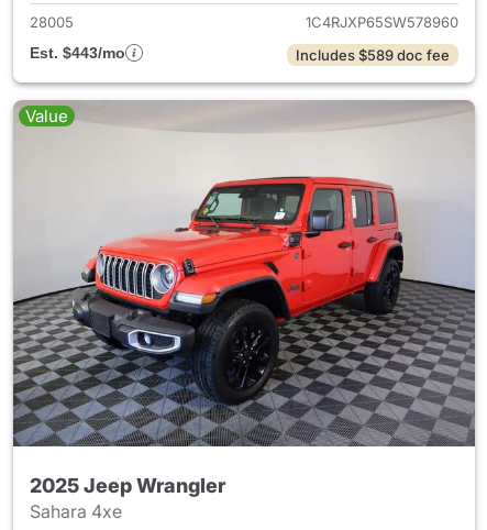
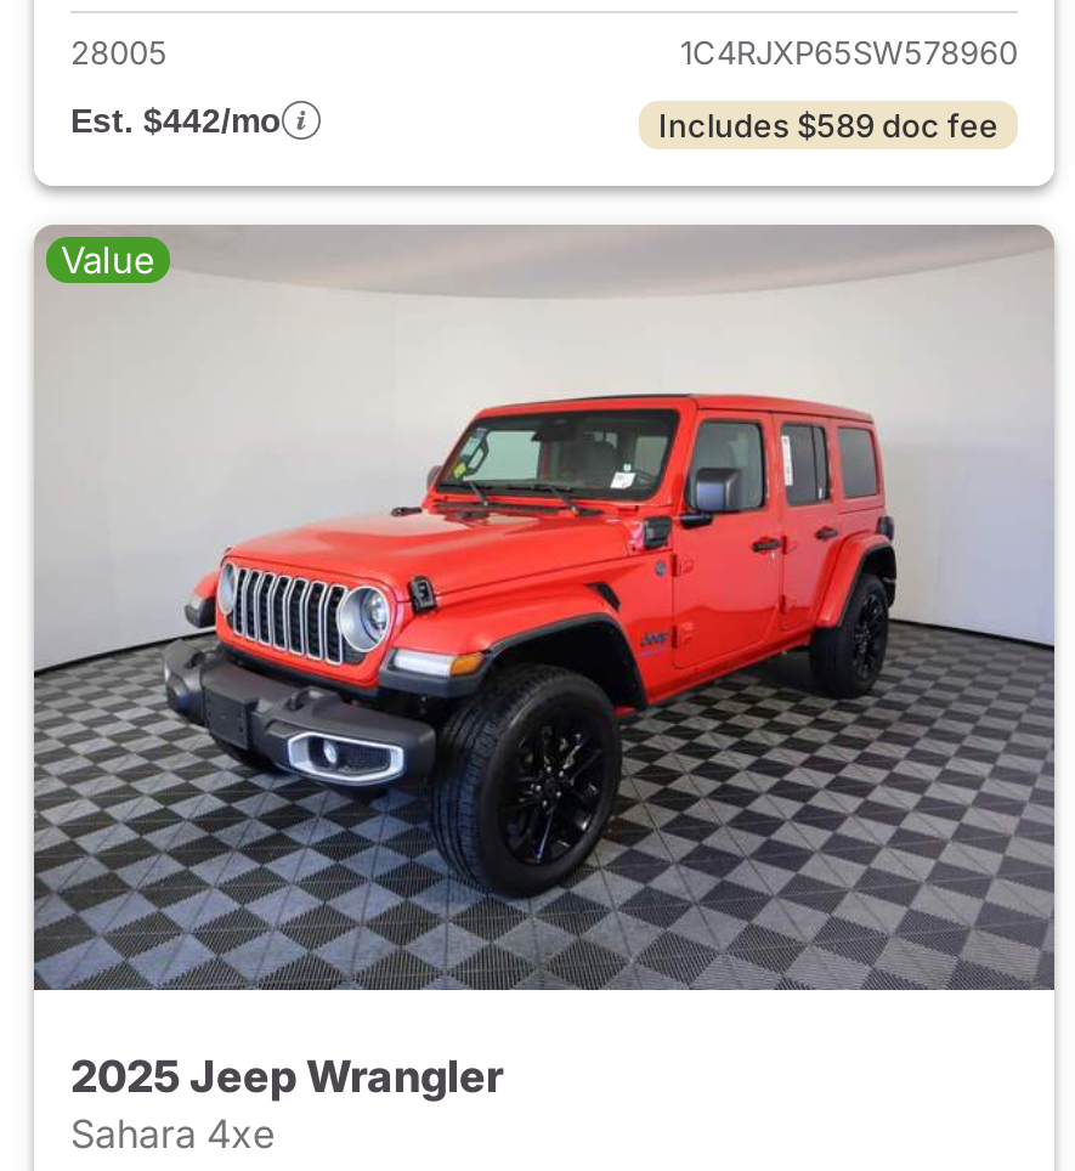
[30,44,125,62] Est. $443/mo -> [70,101,282,140] Est. $442/mo

